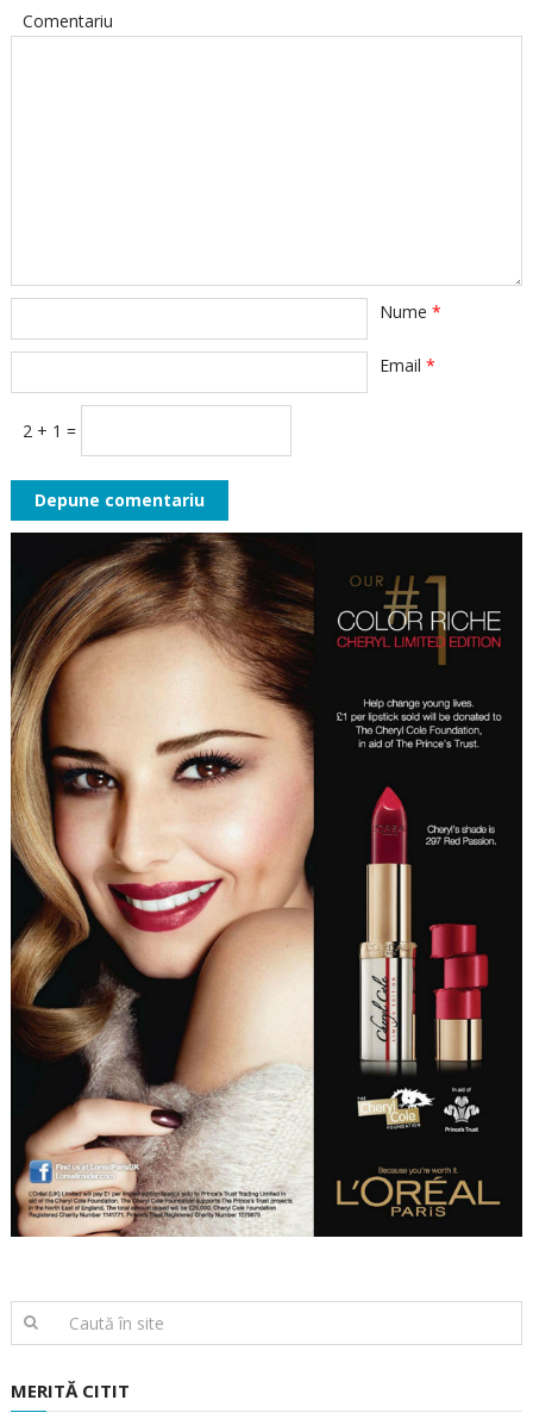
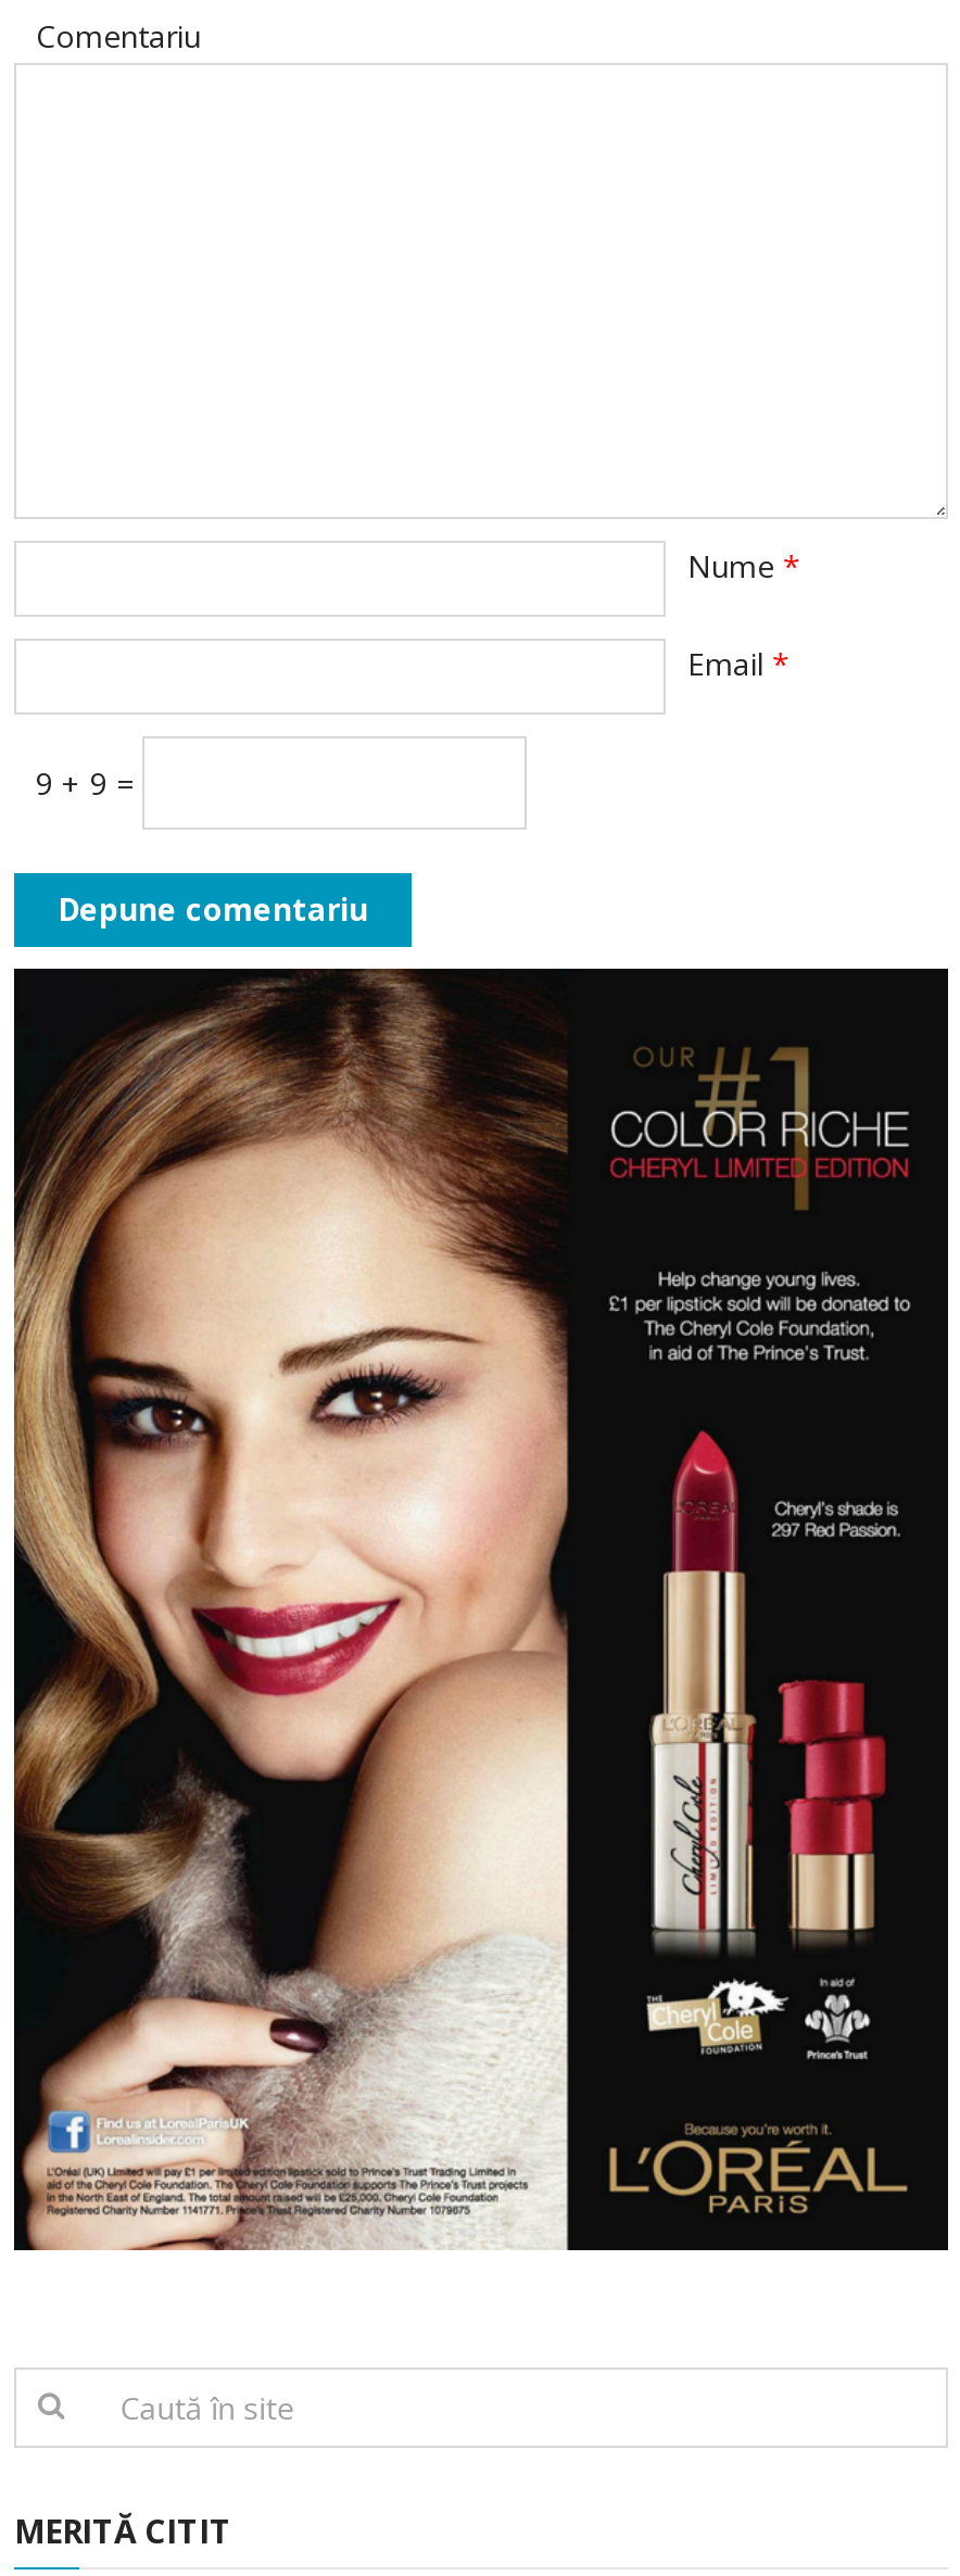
[23,420,81,443] 2 + 1 = -> [36,761,142,803] 9 + 9 =

